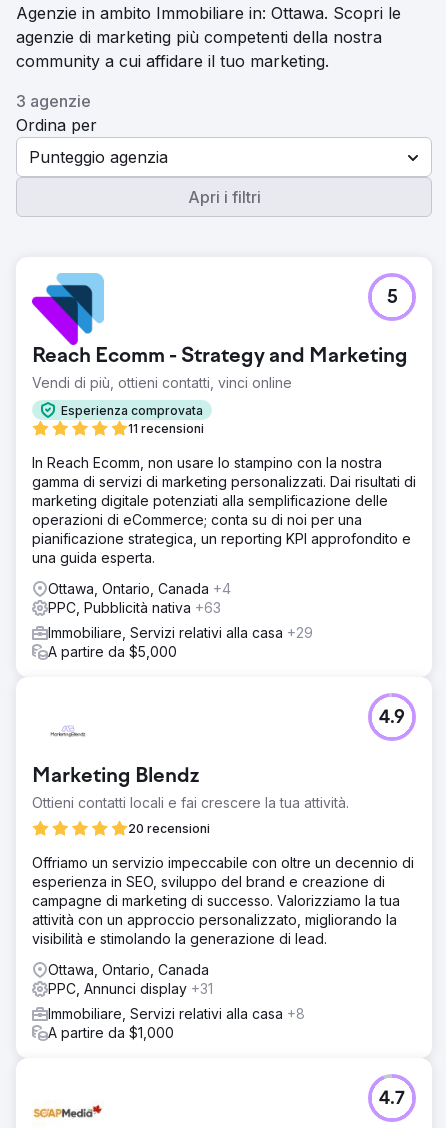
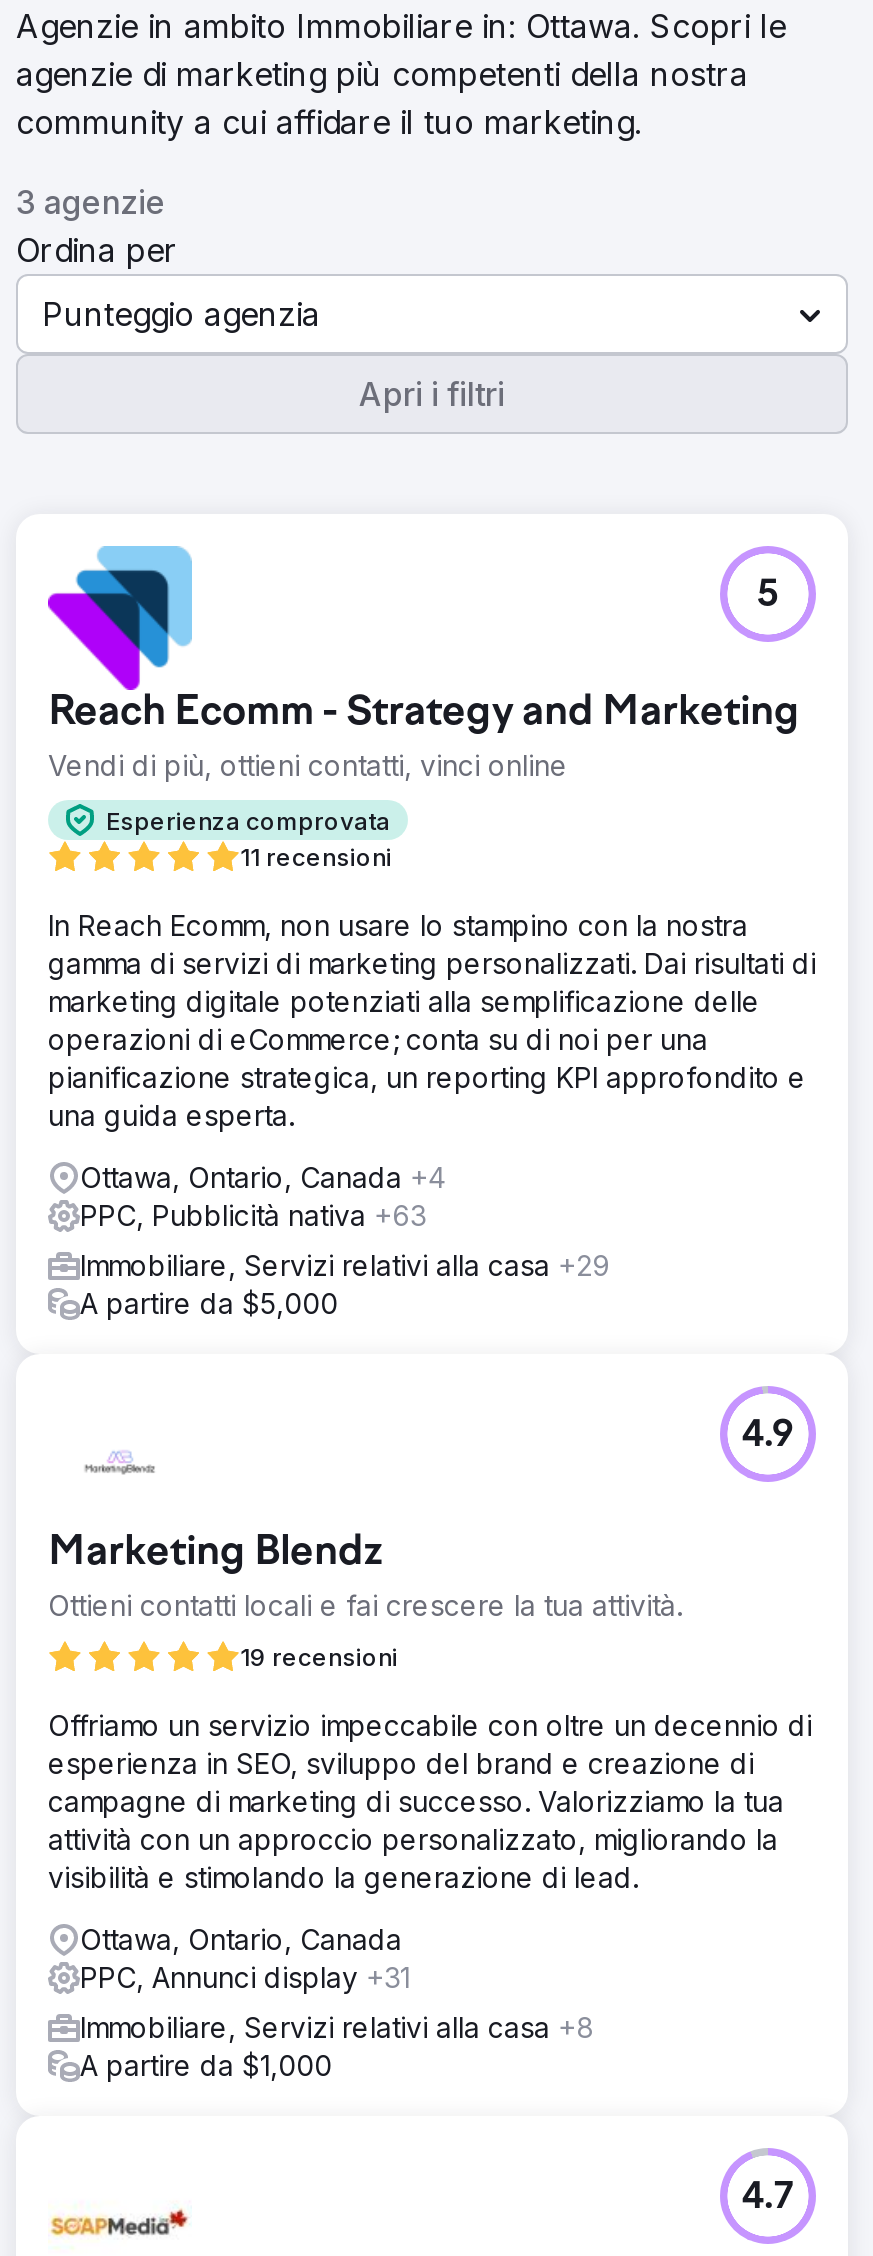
[128,821,210,836] 20 recensioni -> [240,1642,398,1672] 19 recensioni

